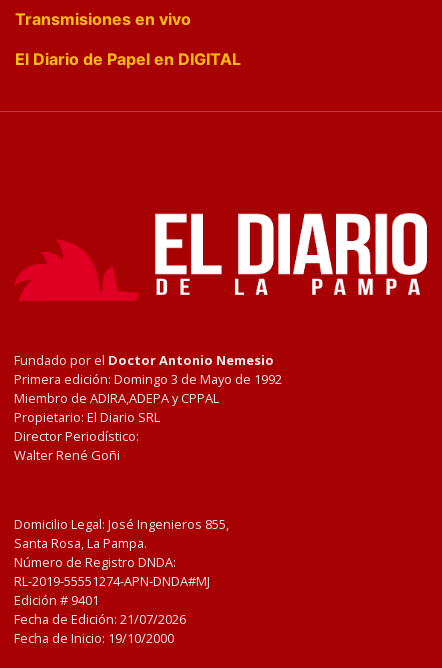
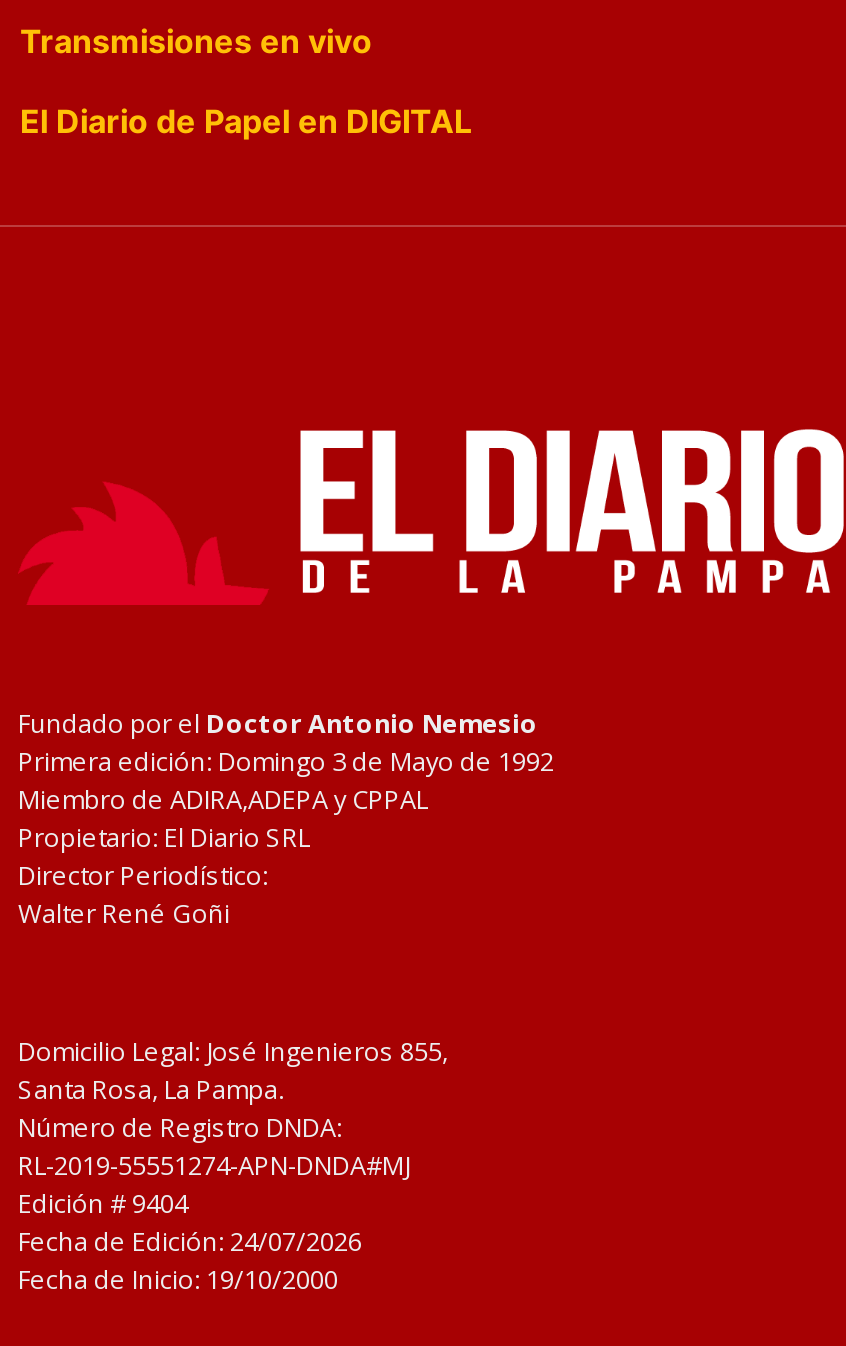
[14,591,99,609] Edición #9401 -> [18,1185,188,1221] Edición #9404
[14,610,186,628] Fecha de Edición: 21/07/2026 -> [18,1223,362,1259] Fecha de Edición: 24/07/2026

